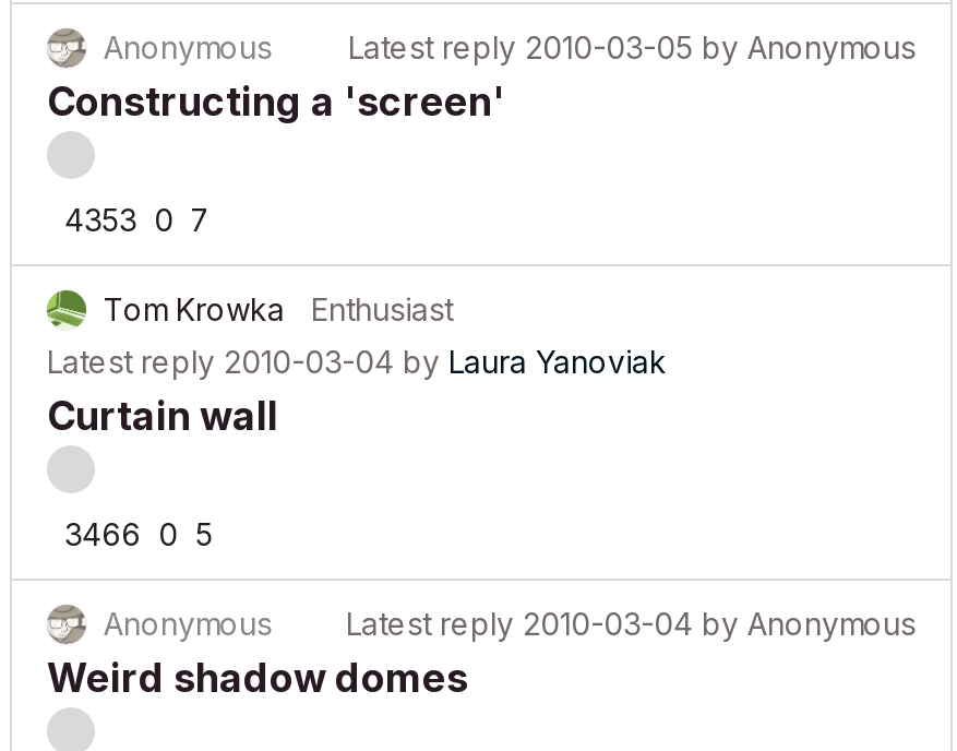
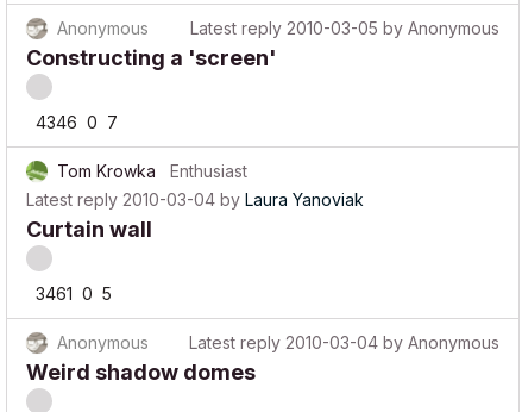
[64,201,211,238] 4353 0 7 -> [36,112,118,132] 4346 0 7
[64,515,213,552] 3466 0 5 -> [36,283,112,304] 3461 0 5

